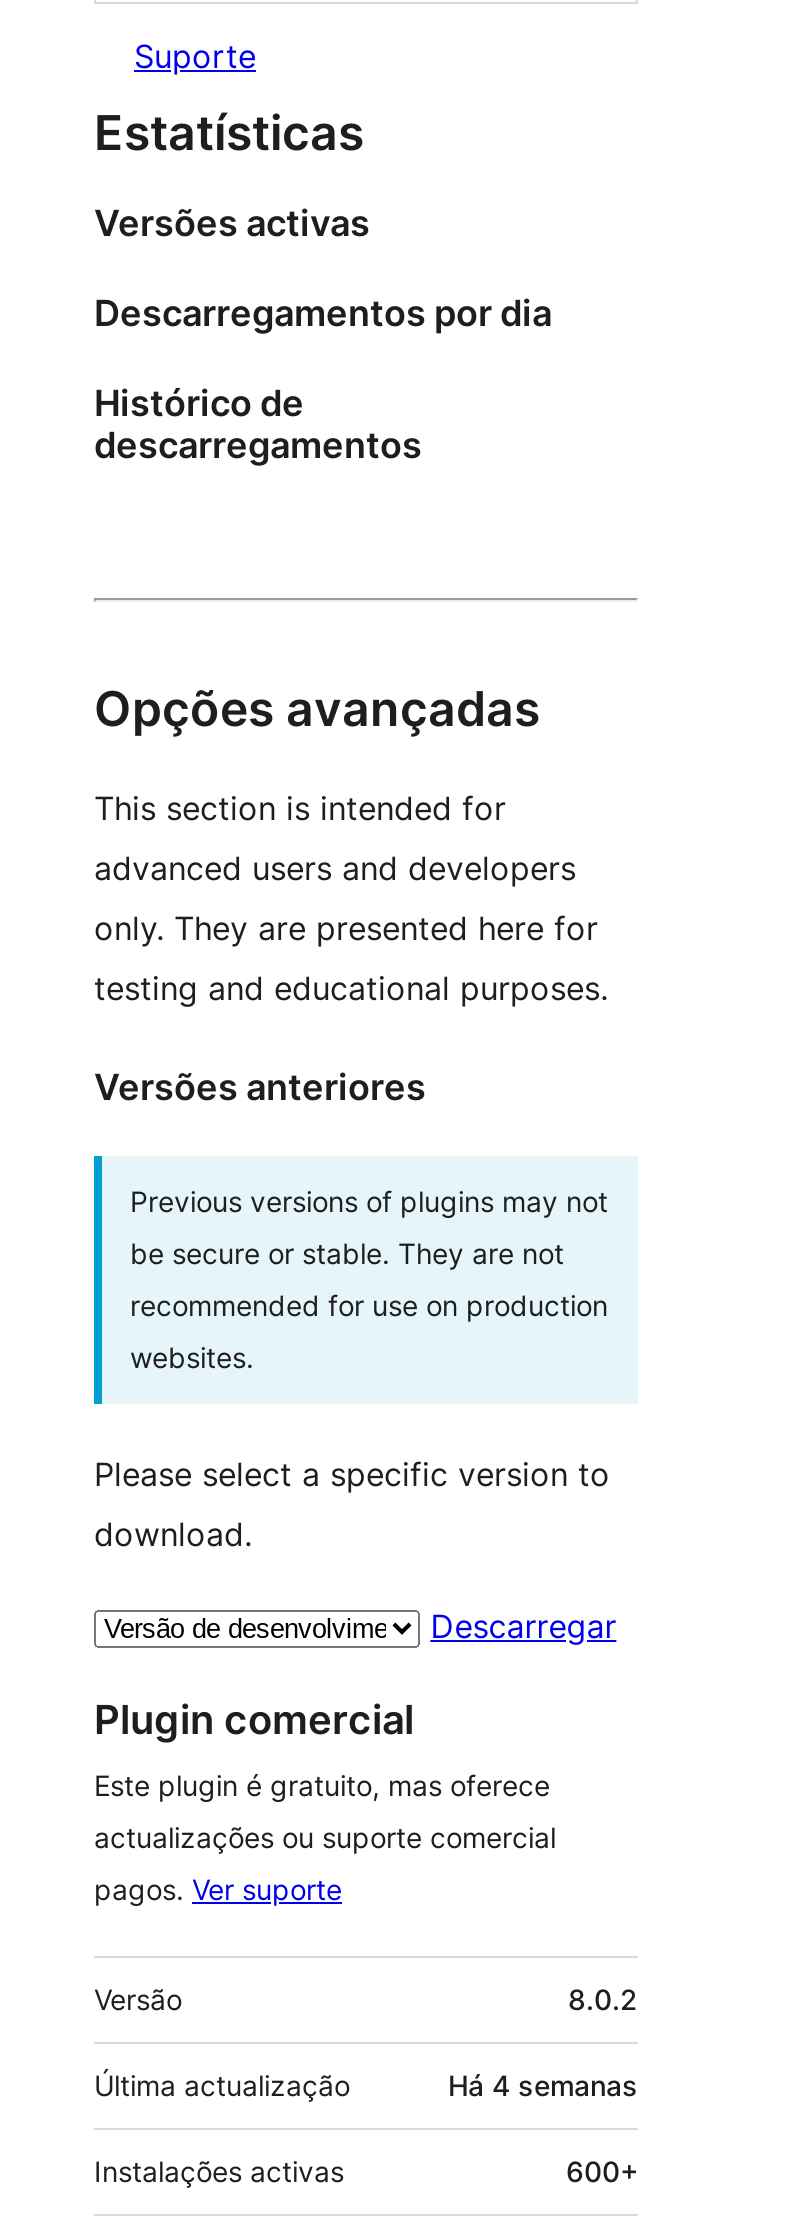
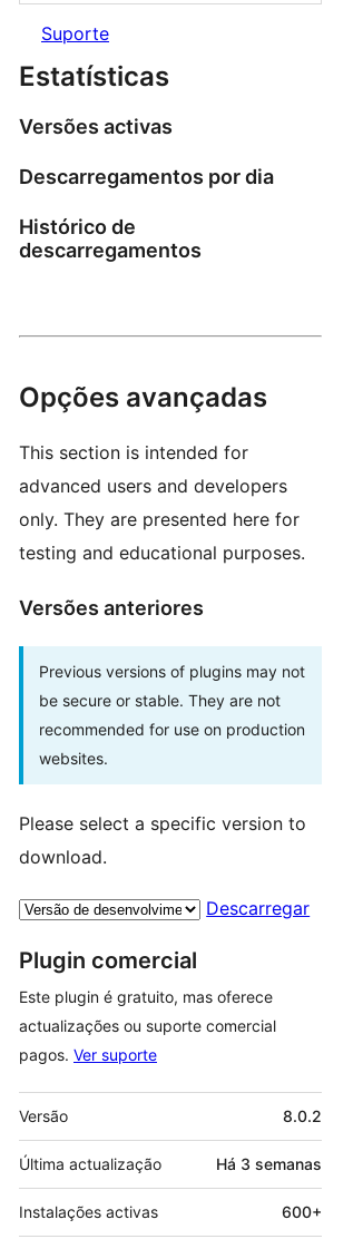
[448,2067,638,2101] Há 4 semanas -> [216,1154,322,1173] Há 3 semanas

